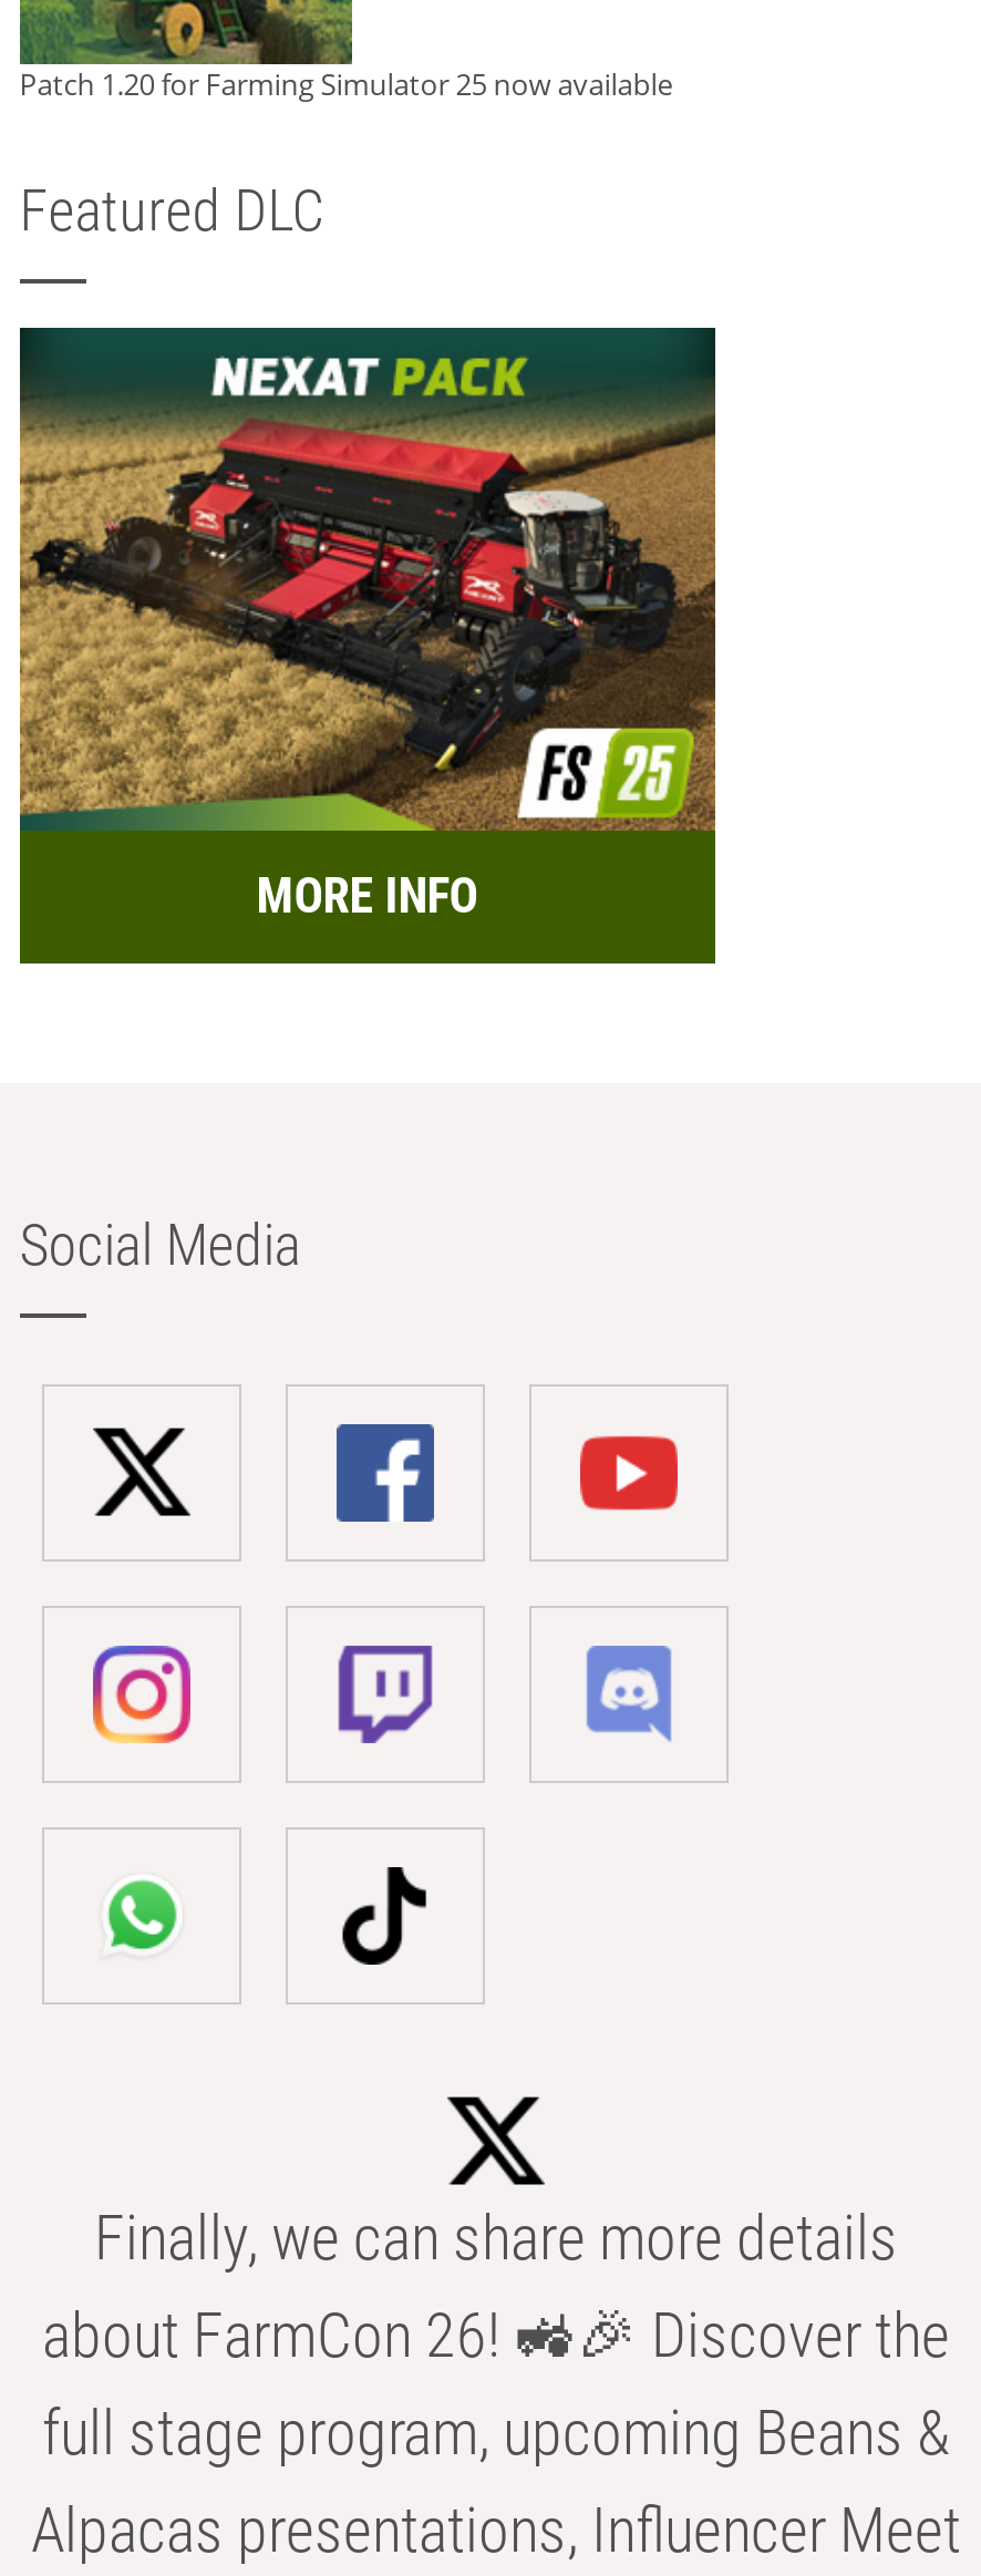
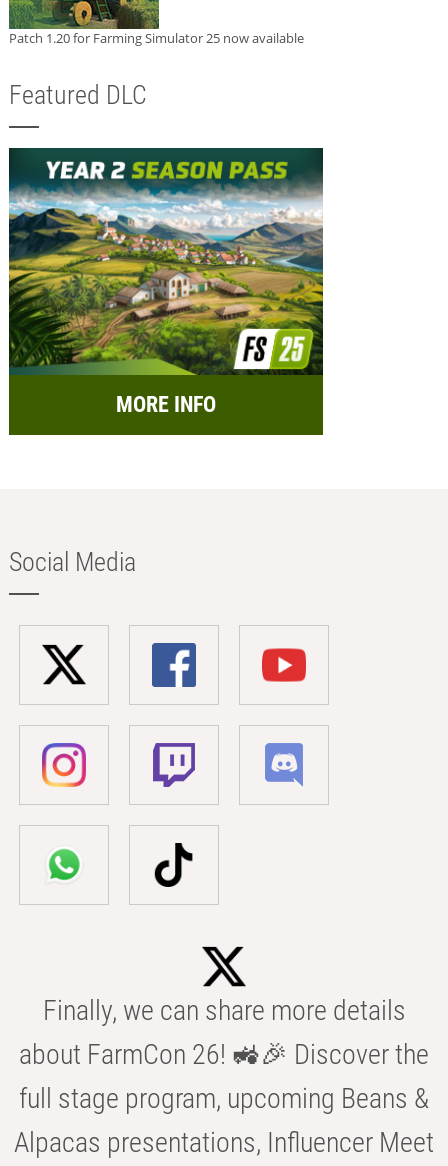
[18,354,717,833] [image] -> [8,160,324,375] [image]

